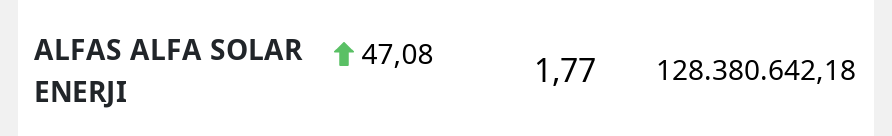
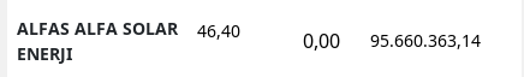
[34,30,434,72] ALFAS ALFA SOLAR 47,08 -> [17,17,240,42] ALFAS ALFA SOLAR 46,40
[534,48,596,92] 1,77 -> [303,27,340,54] 0,00
[656,50,856,88] 128.380.642,18 -> [370,29,481,51] 95.660.363,14

